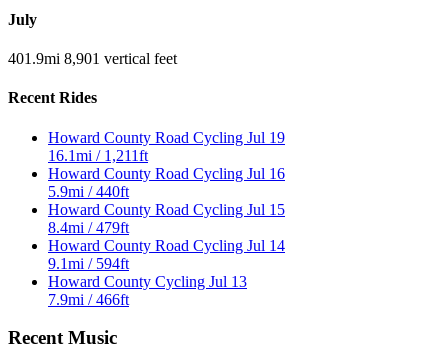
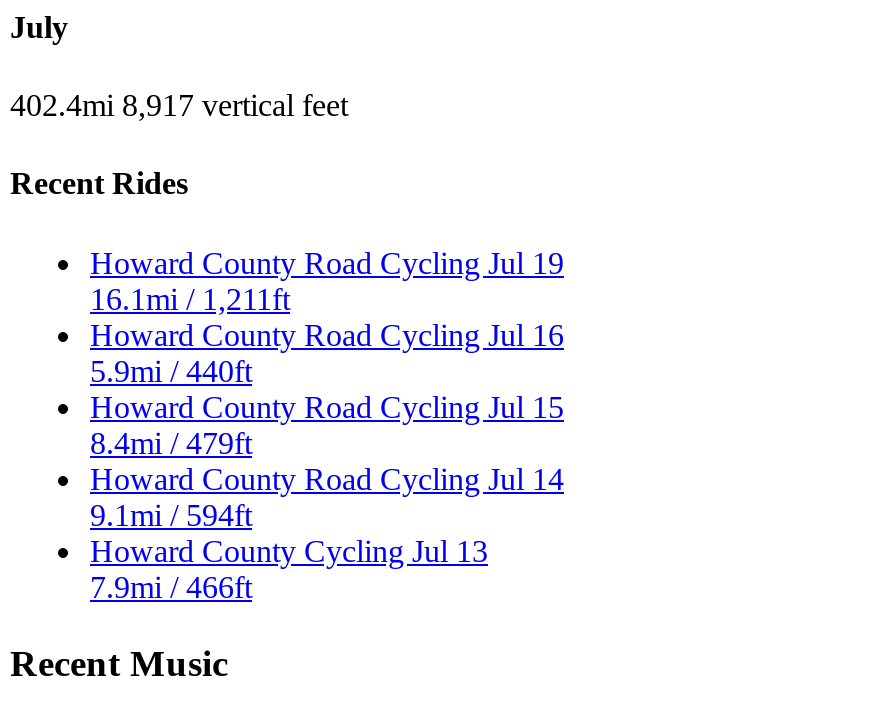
[8,50,177,67] 401.9mi 8,901 vertical feet -> [10,88,348,122] 402.4mi 8,917 vertical feet

